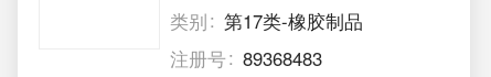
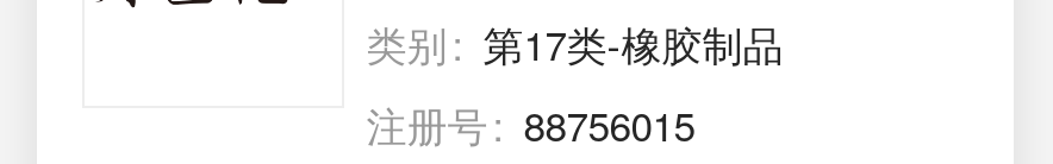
[170,45,323,71] 注册号 89368483 -> [366,97,695,154] 注册号 88756015

